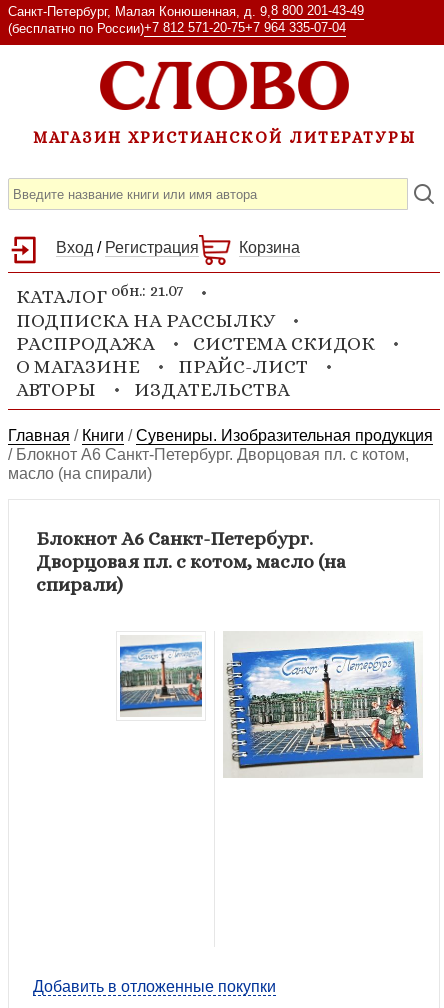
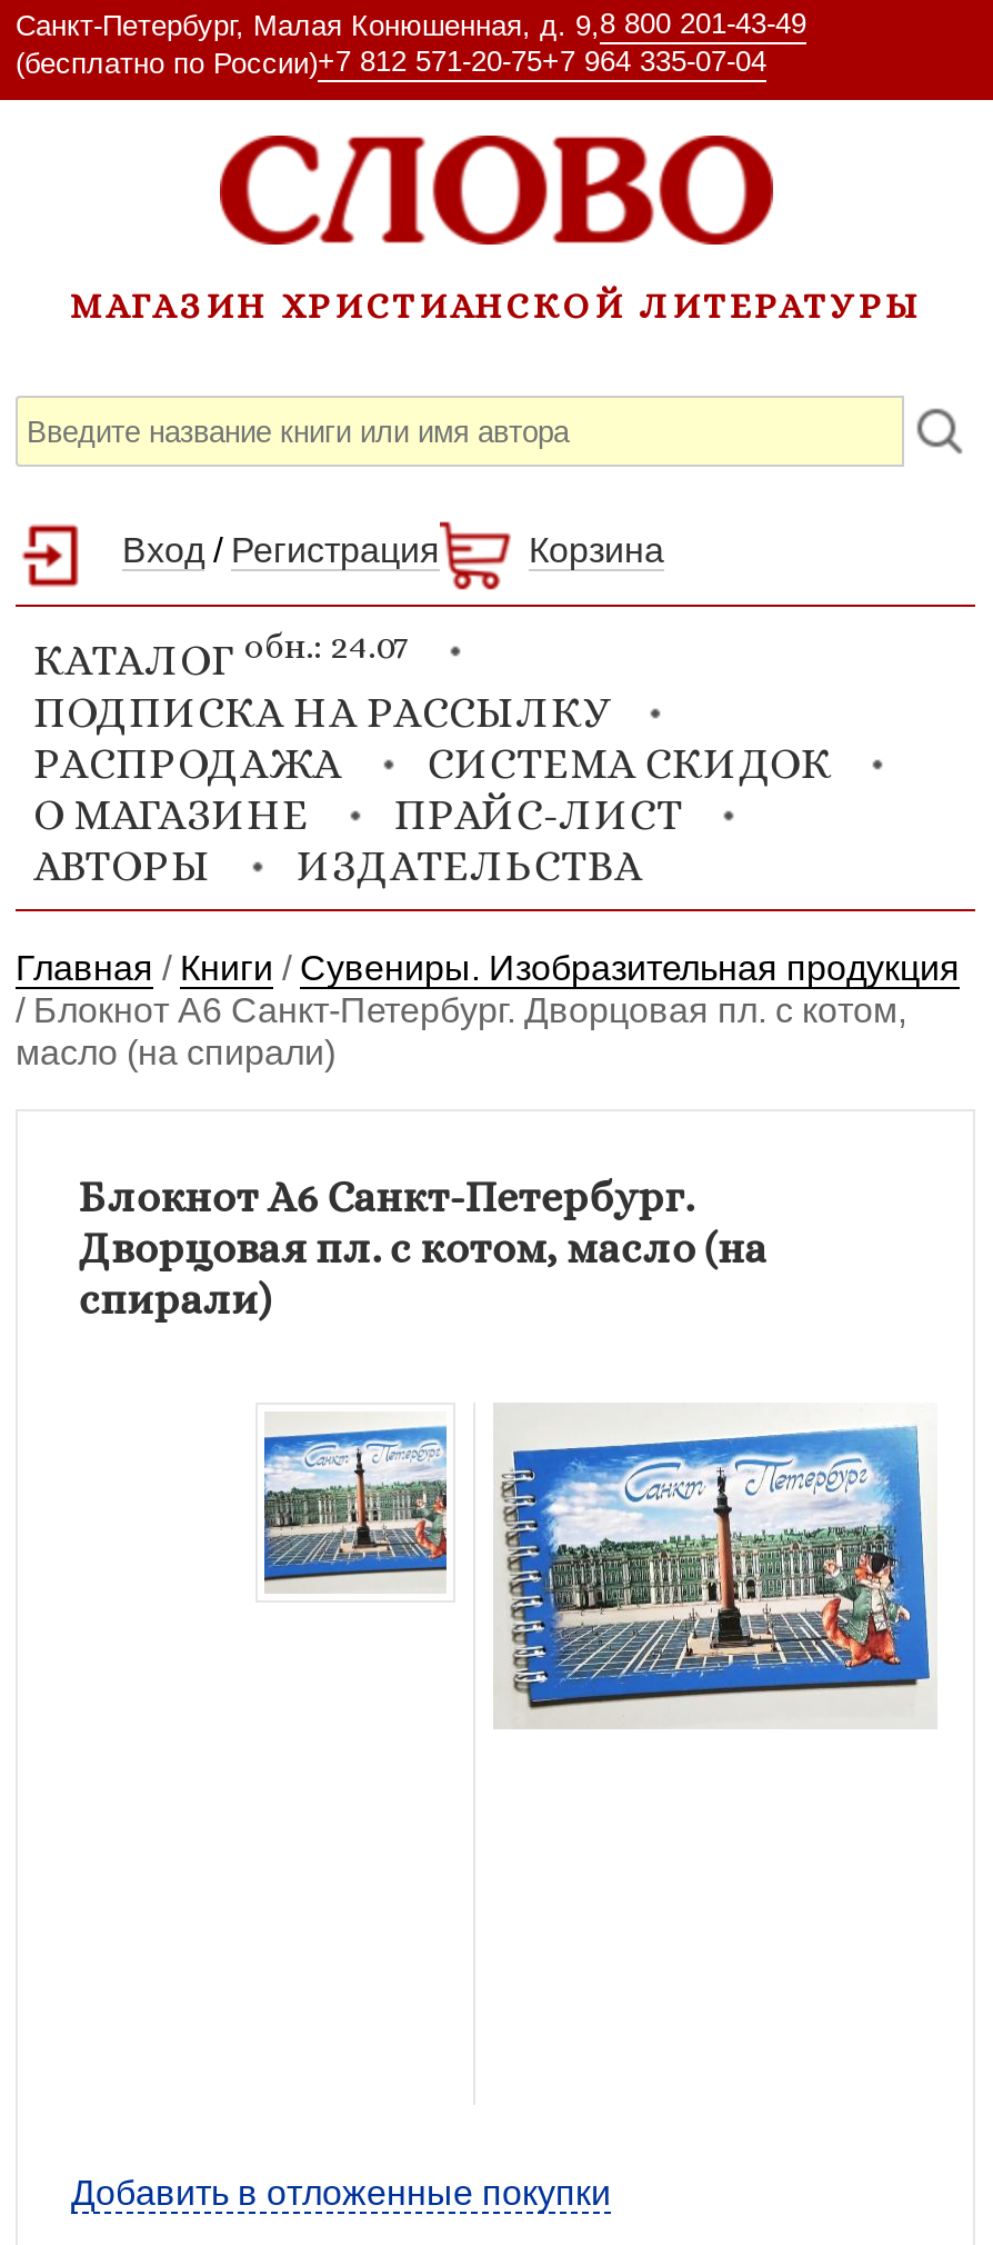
[16,281,183,308] КАТАЛОГ обн.: 21.07 -> [33,625,409,684] КАТАЛОГ обн.: 24.07

